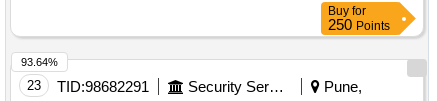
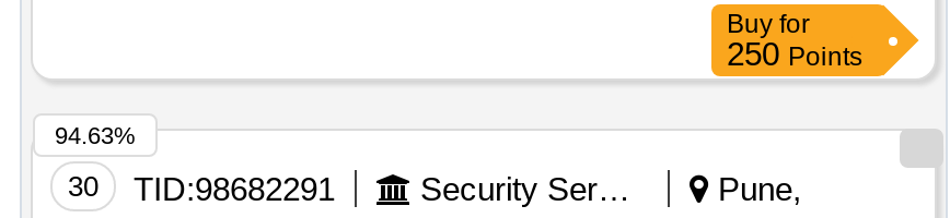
[21,56,58,68] 93.64% -> [55,123,136,149] 94.63%
[27,78,149,95] 23 TID:98682291 -> [68,170,335,208] 30 TID:98682291

